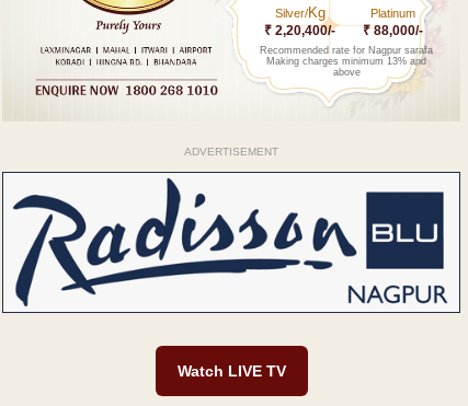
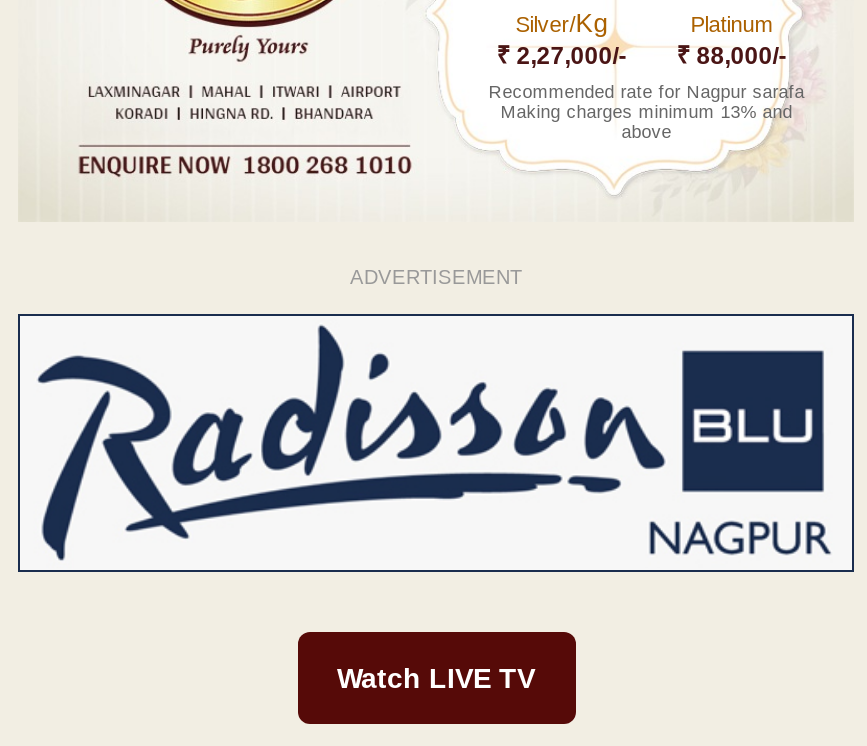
[264,23,423,38] ₹ 2,20,400/- ₹ 88,000/- -> [496,41,786,69] ₹ 2,27,000/- ₹ 88,000/-

